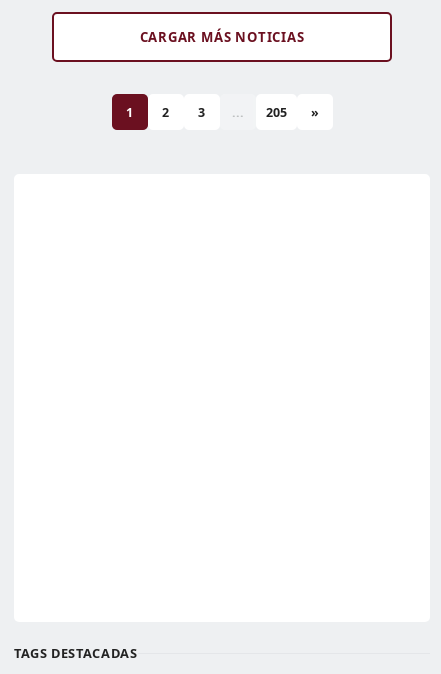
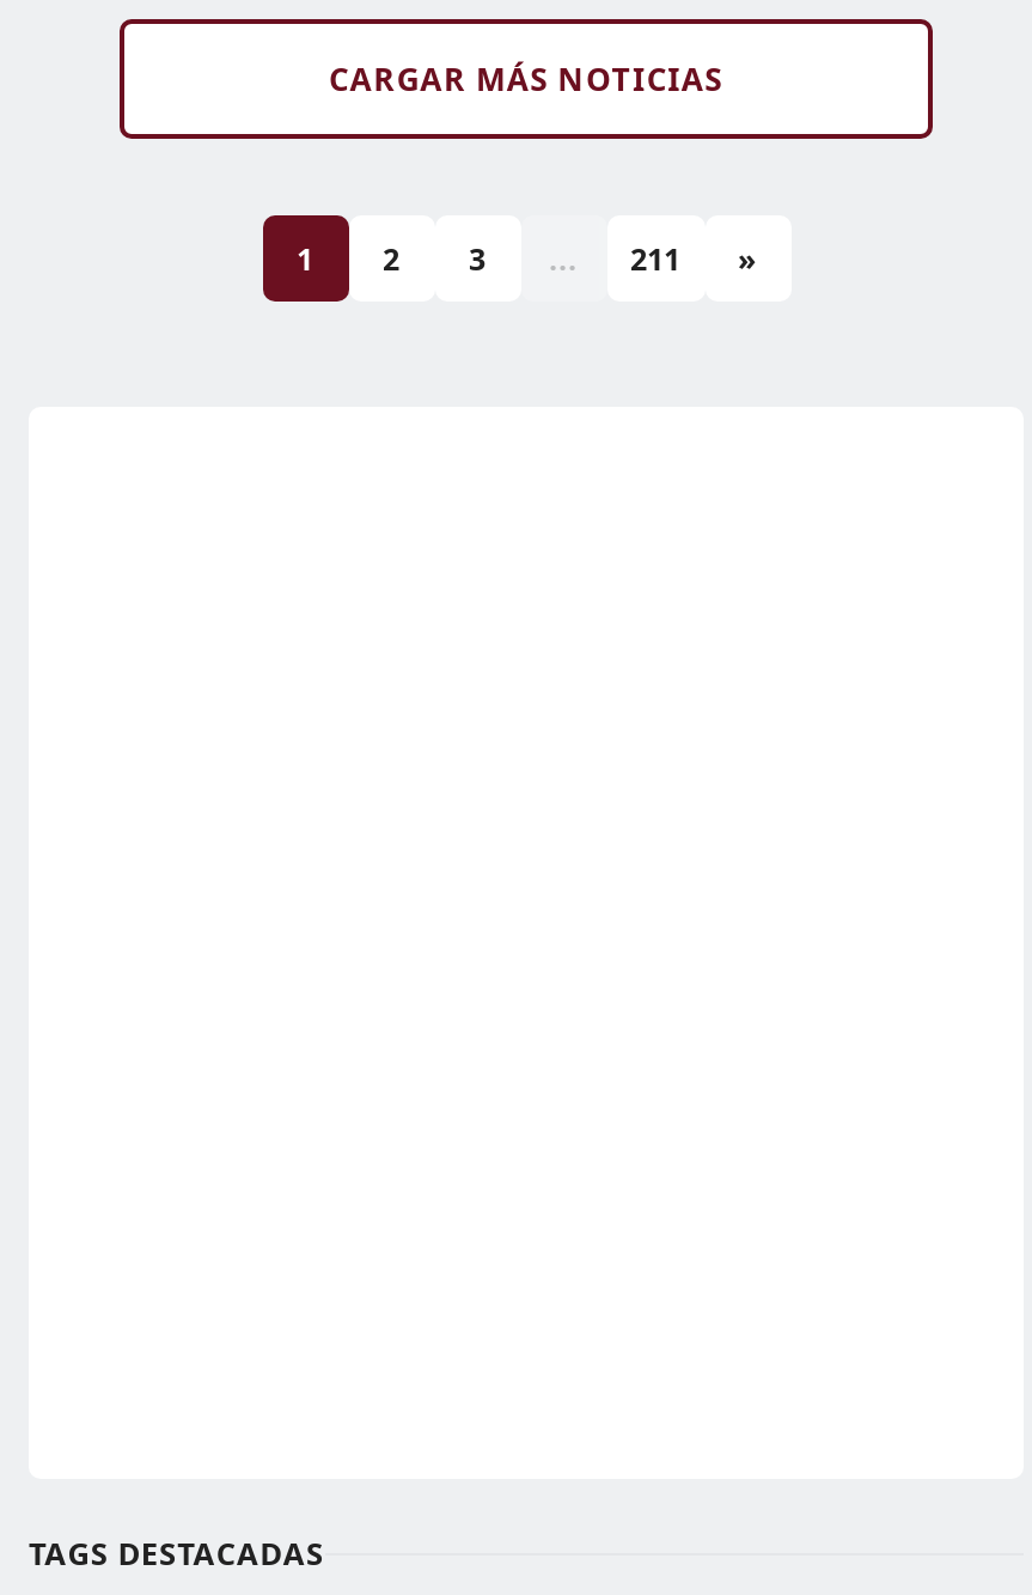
[265,103,286,120] 205 -> [630,238,680,279] 211

